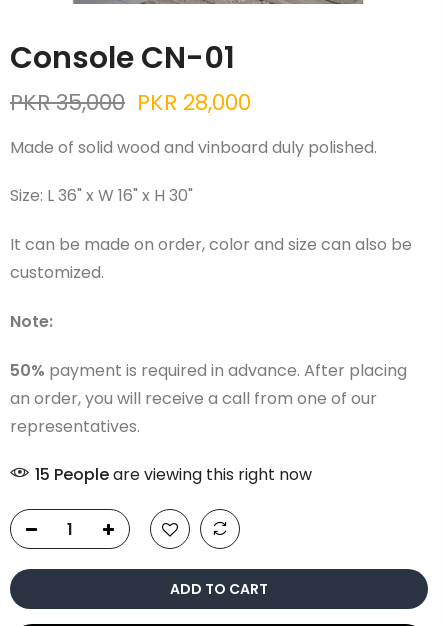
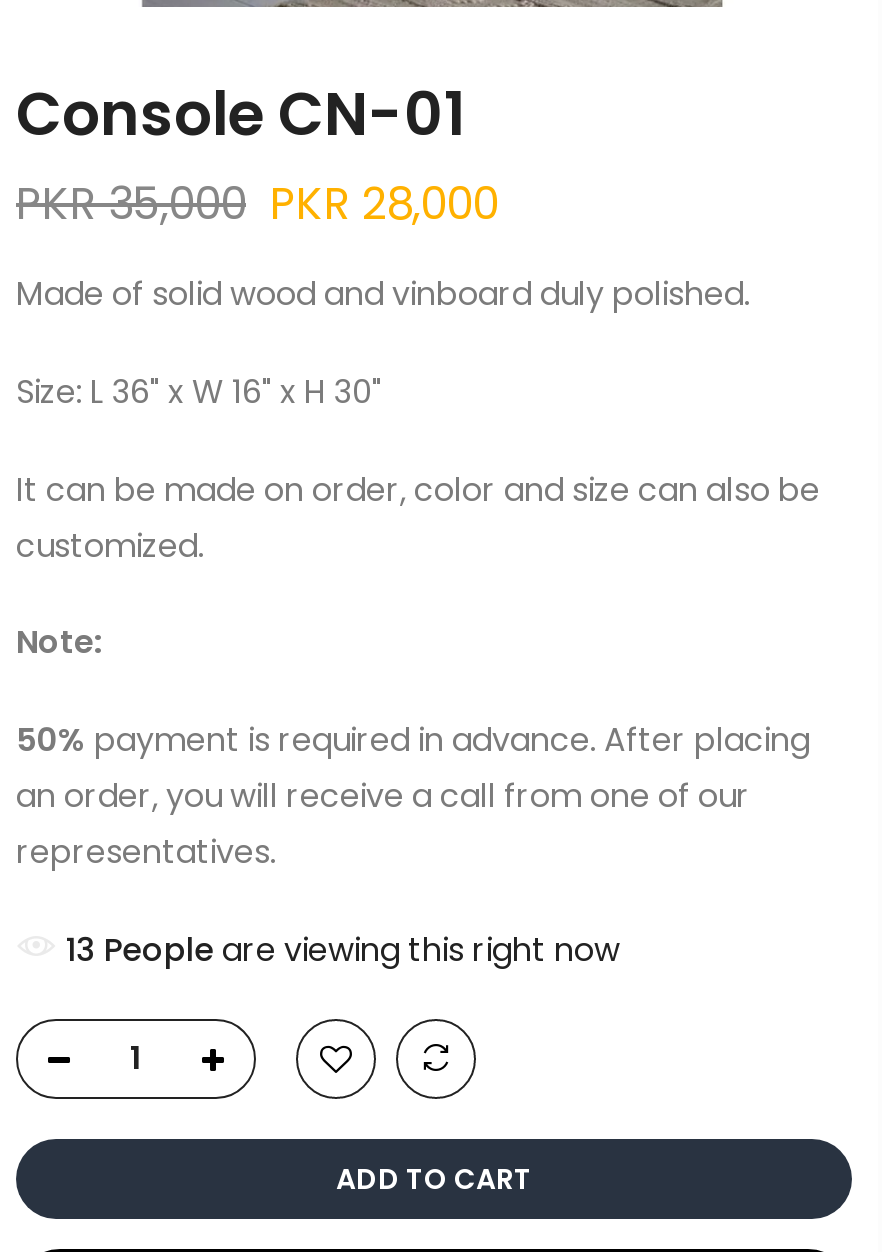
[35,463,312,486] 15 People are viewing this right now -> [66,927,620,973] 13 People are viewing this right now

